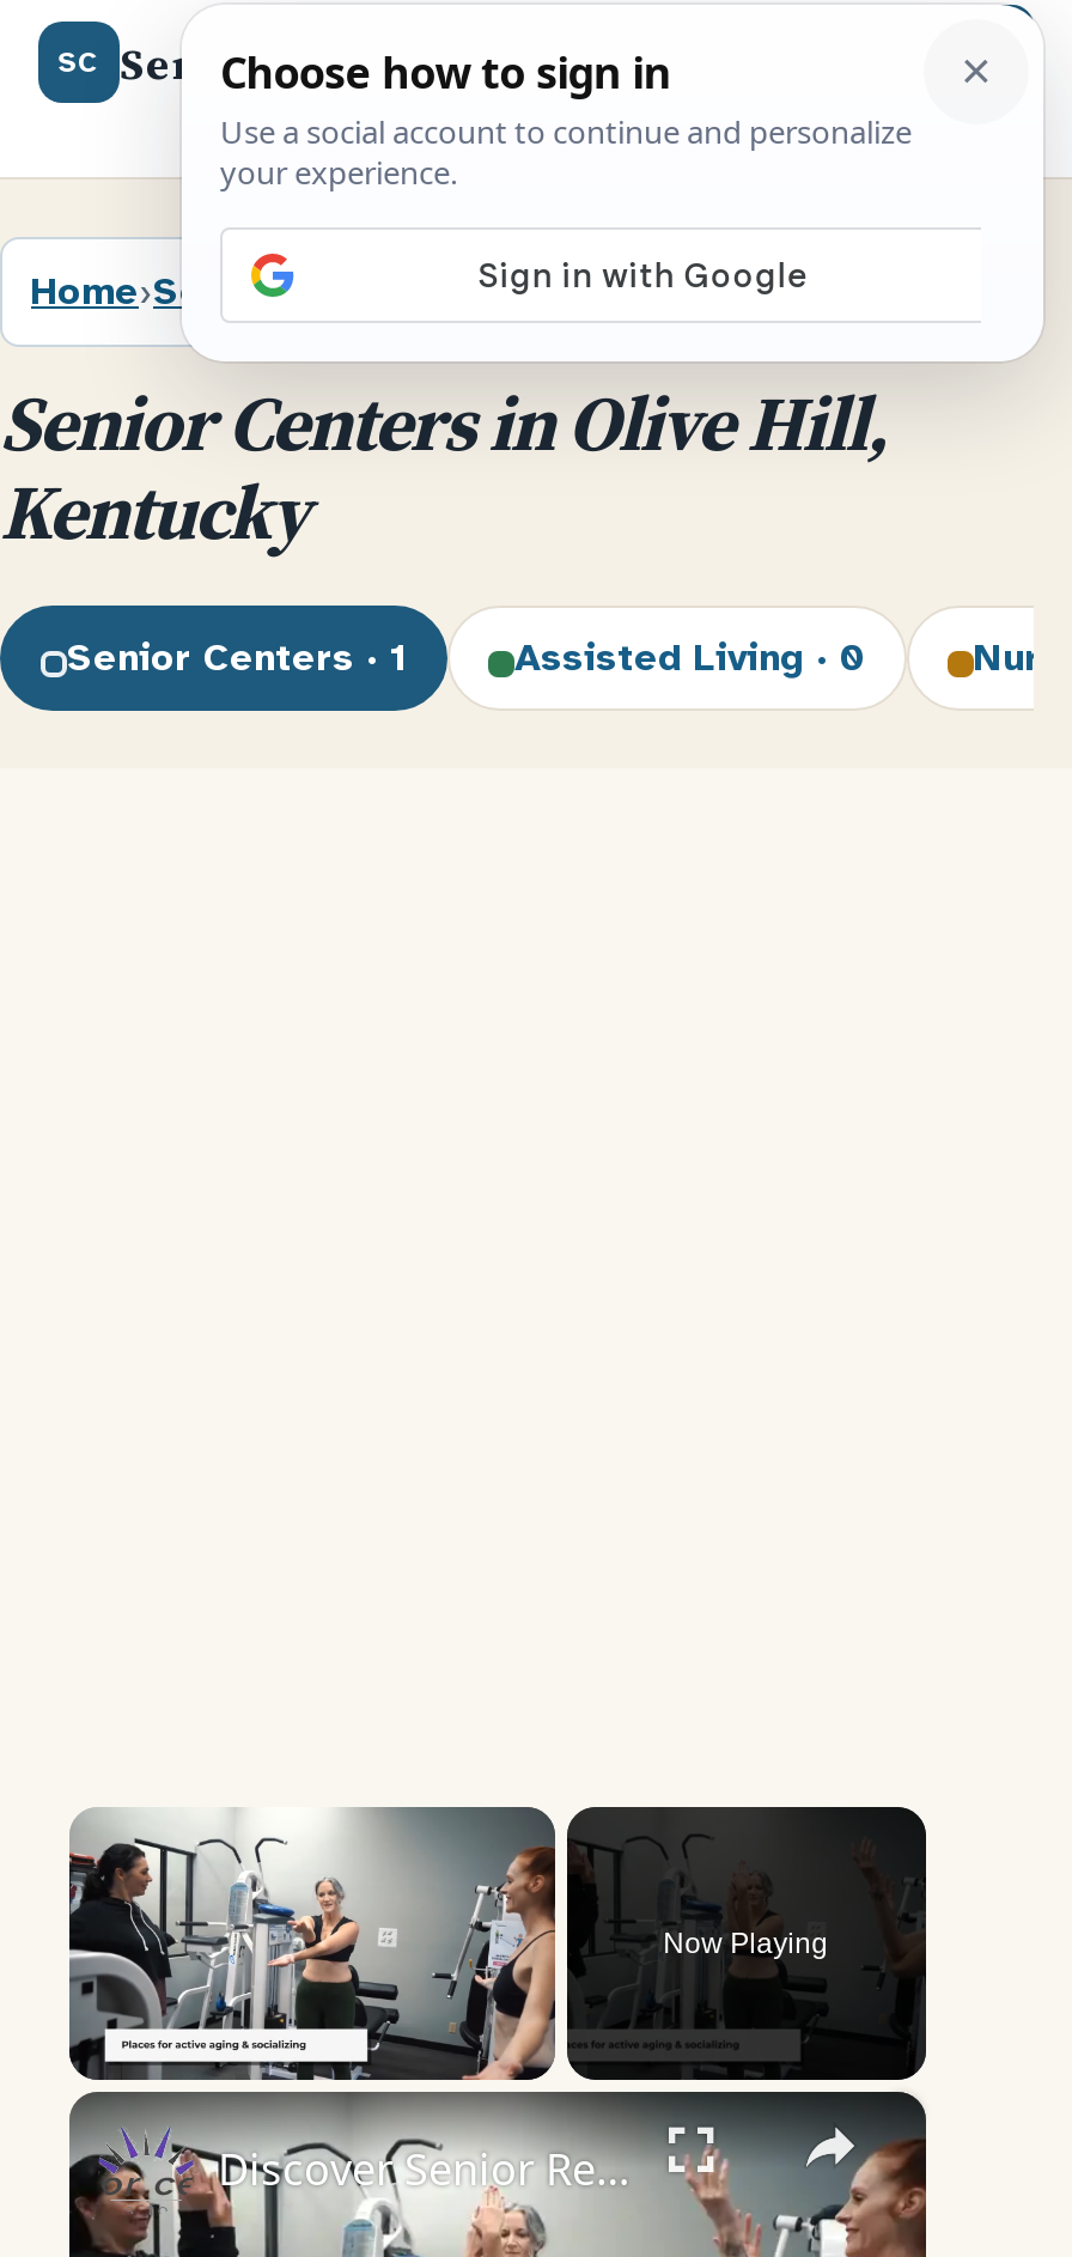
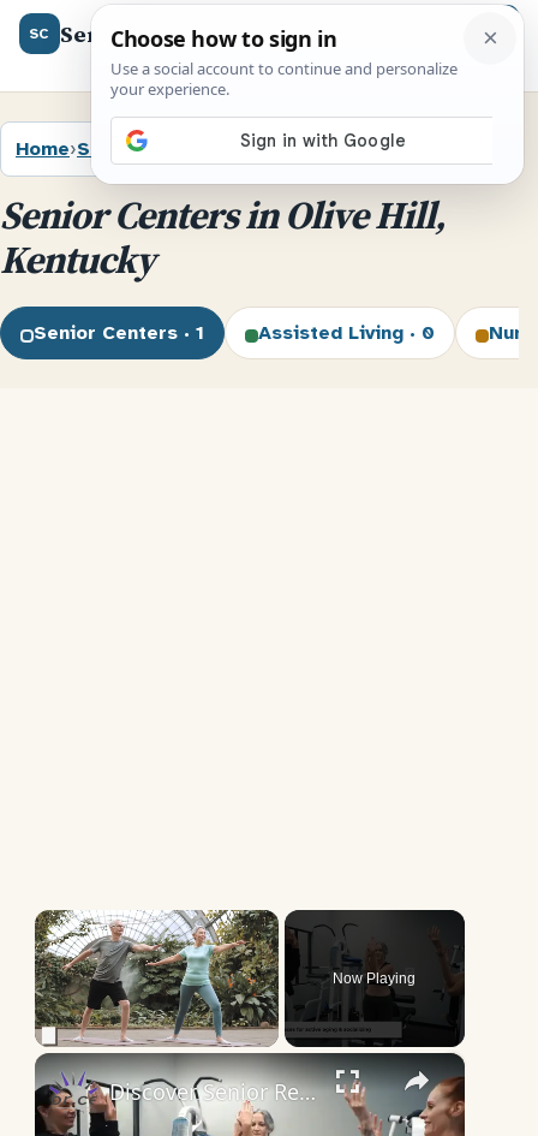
[69,1805,558,2080] [image] -> [35,909,280,1047] [image]

